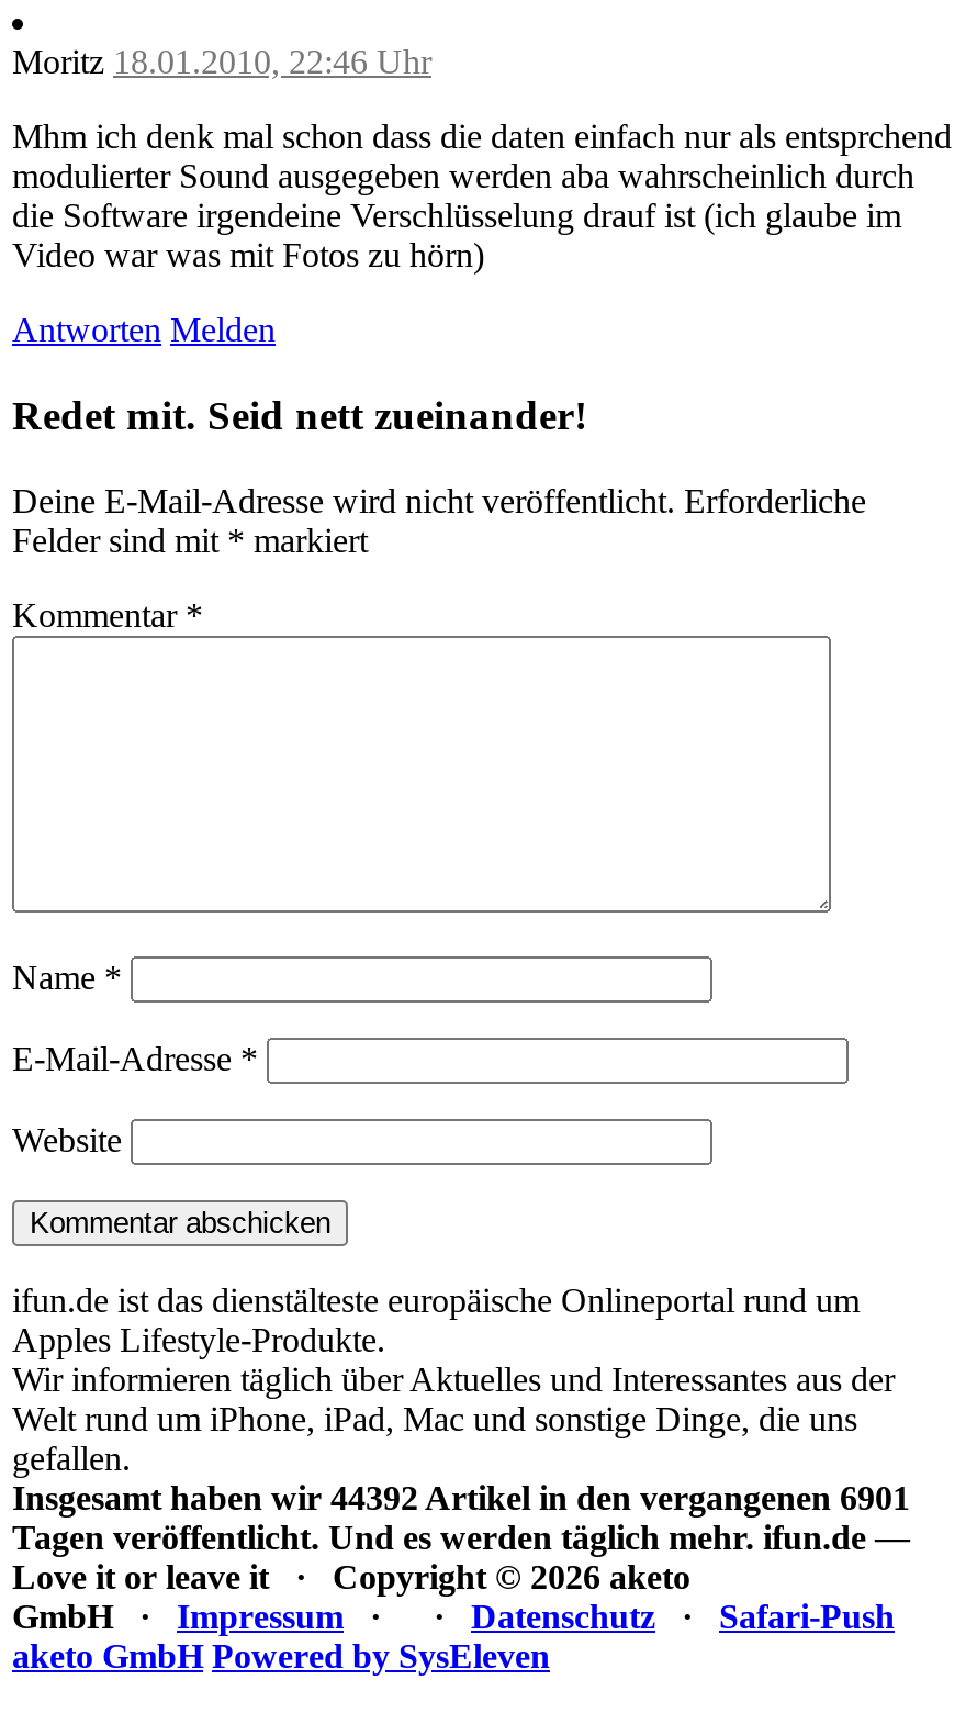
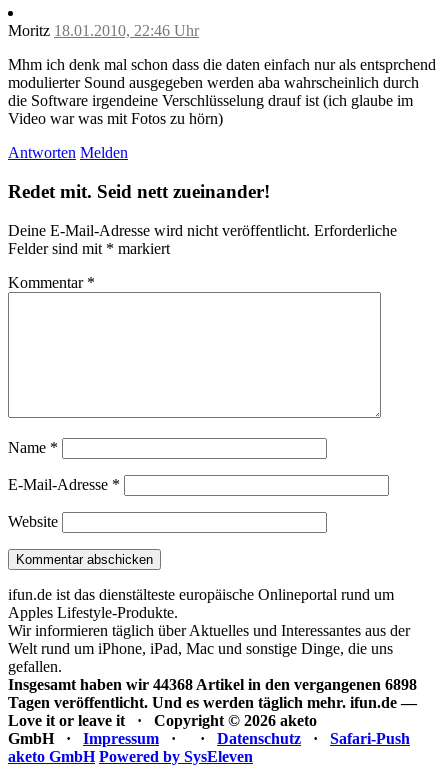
[12,1479,910,1516] Insgesamt haben wir 44392 Artikel in den vergangenen 6901 -> [8,676,417,693] Insgesamt haben wir 44368 Artikel in den vergangenen 6898

